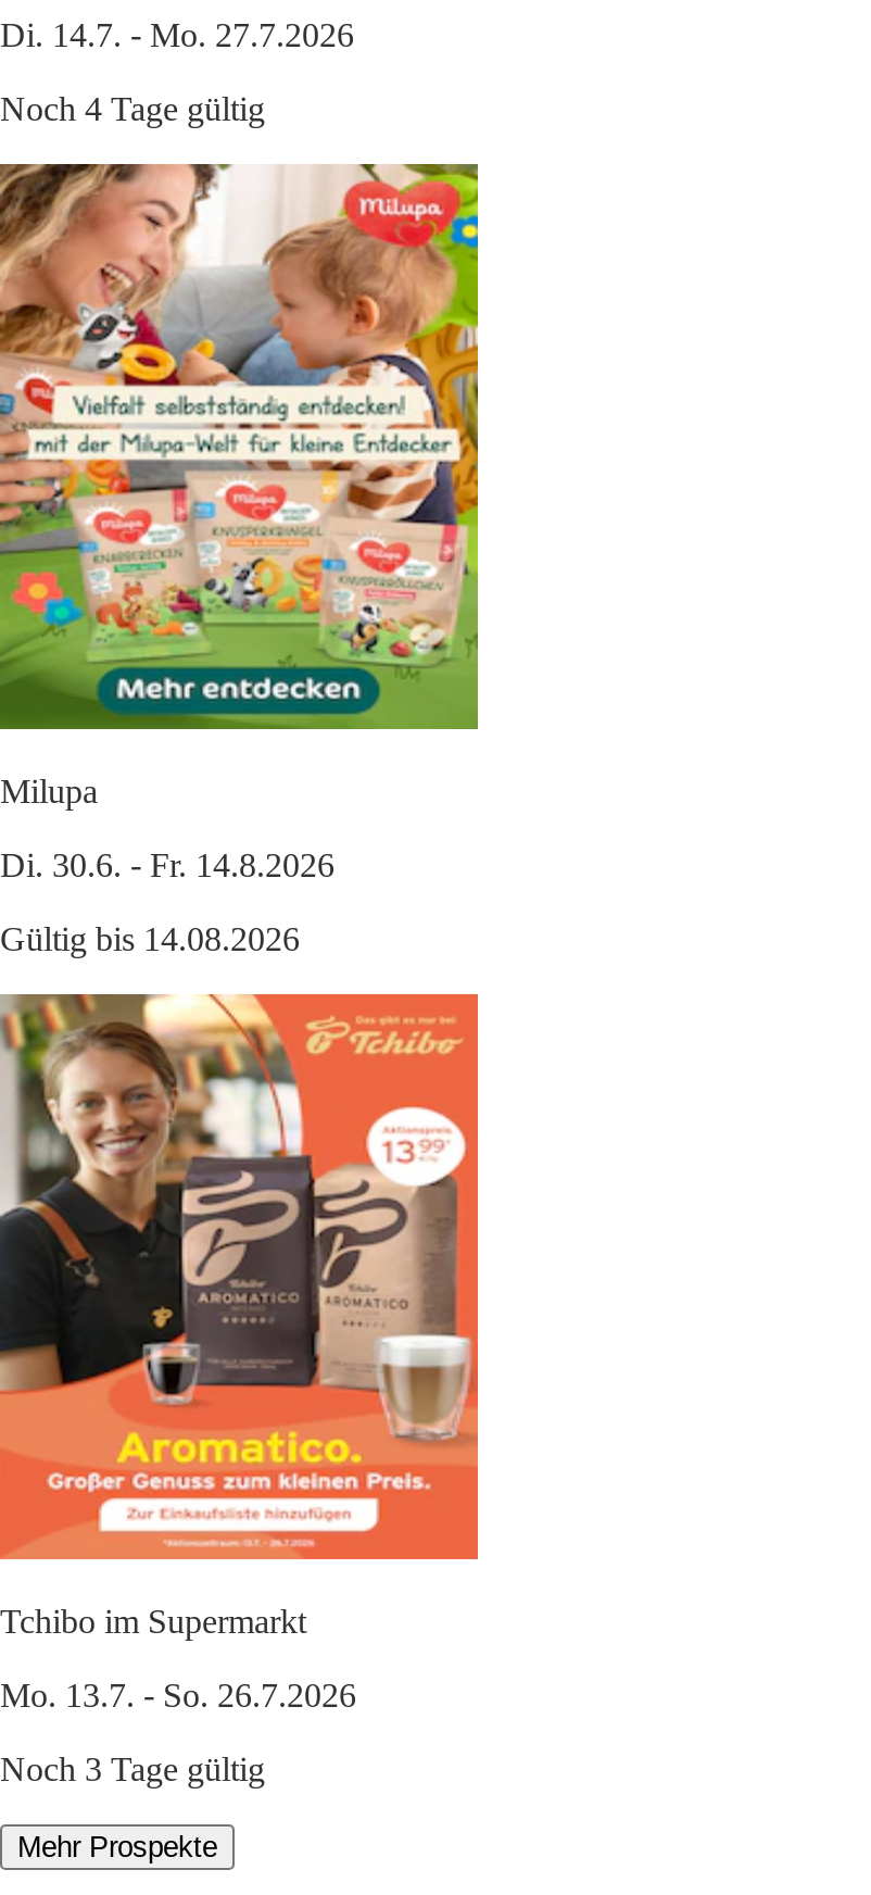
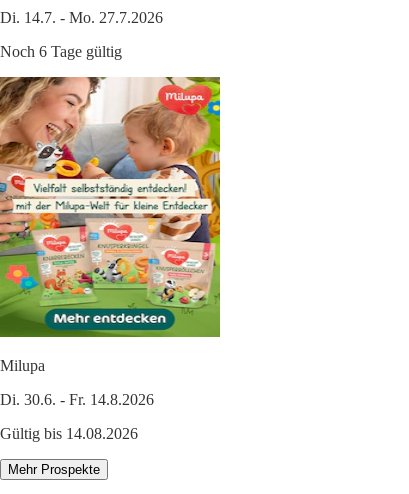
[0,91,265,128] Noch 4 Tage gültig -> [0,43,122,60] Noch 6 Tage gültig
[0,992,480,1789] [image] | Tchibo im Supermarkt | Mo. 13.7. - So. 26.7.2026 | Noch 3 Tage gültig -> none

